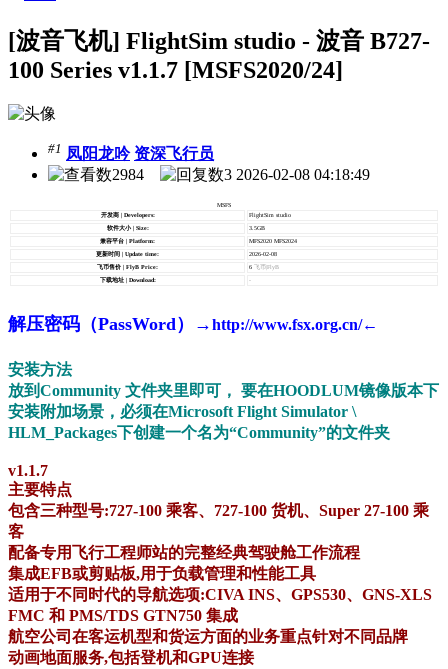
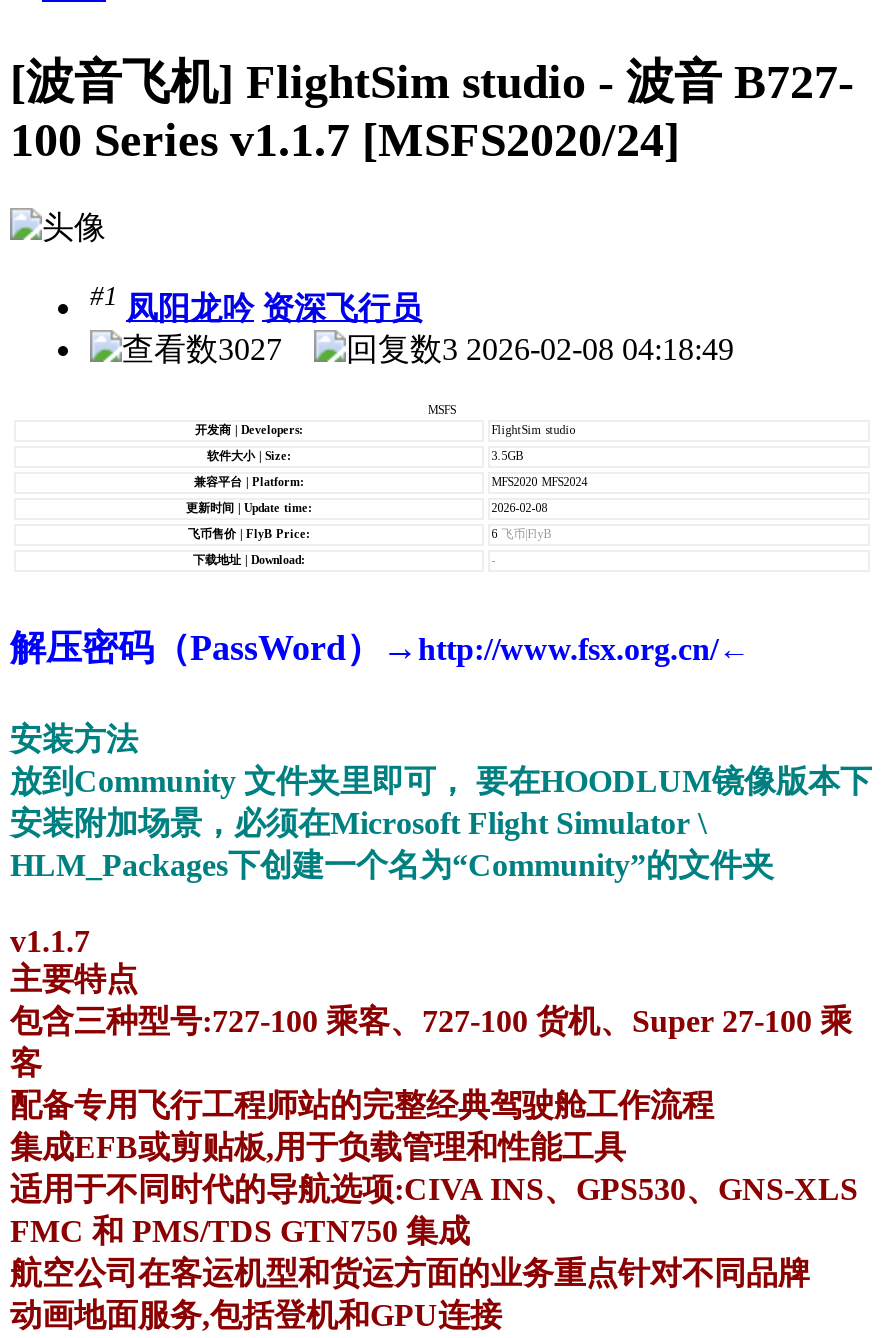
[112,166,160,183] 2984 -> [218,332,314,366] 3027

